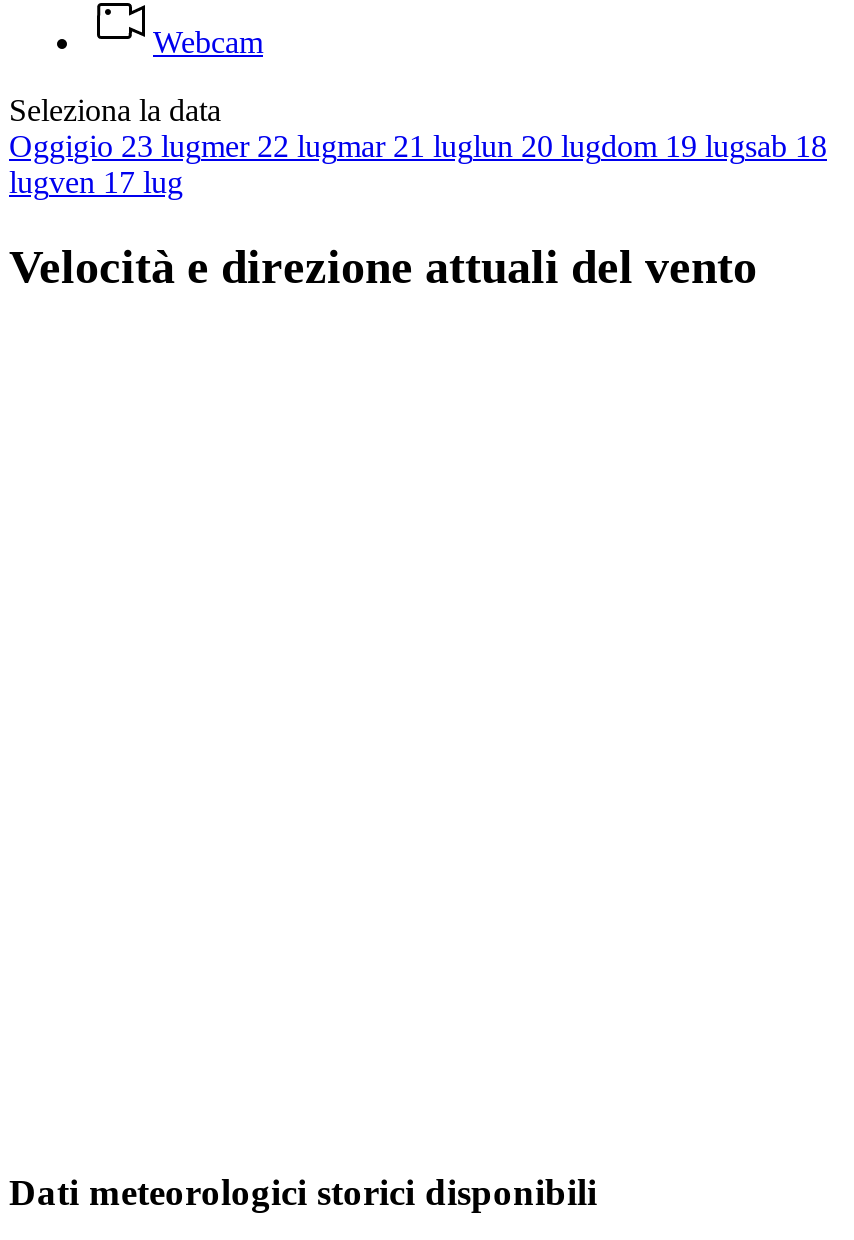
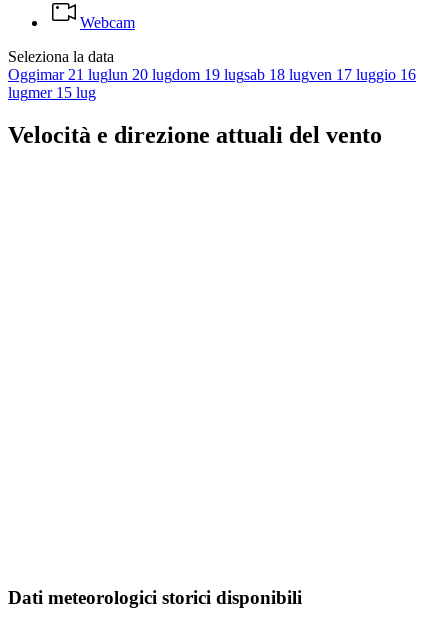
[9,129,827,163] Oggigio 23 lugmer 22 lugmar 21 luglun 20 lugdom 19 lugsab 18 -> [8,66,416,83] Oggimar 21 luglun 20 lugdom 19 lugsab 18 lugven 17 luggio 16
[9,165,183,199] lugven 17 lug -> [8,84,96,101] lugmer 15 lug

